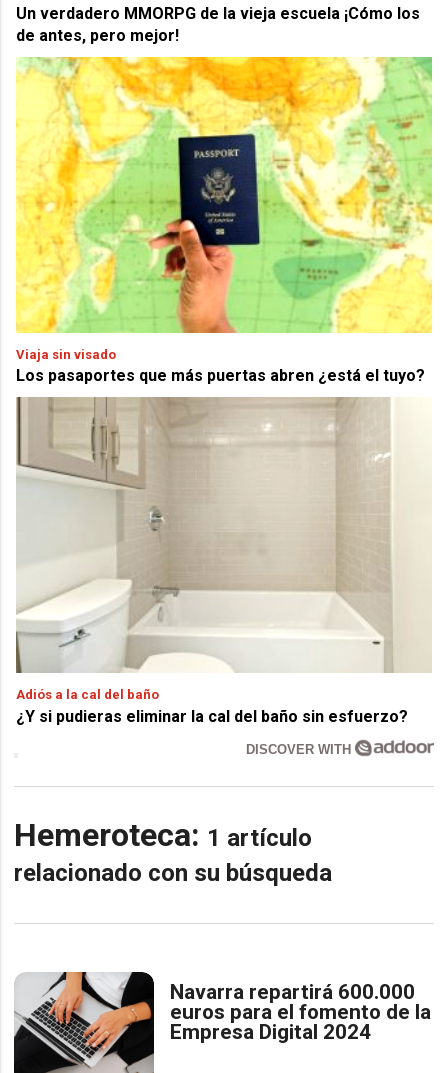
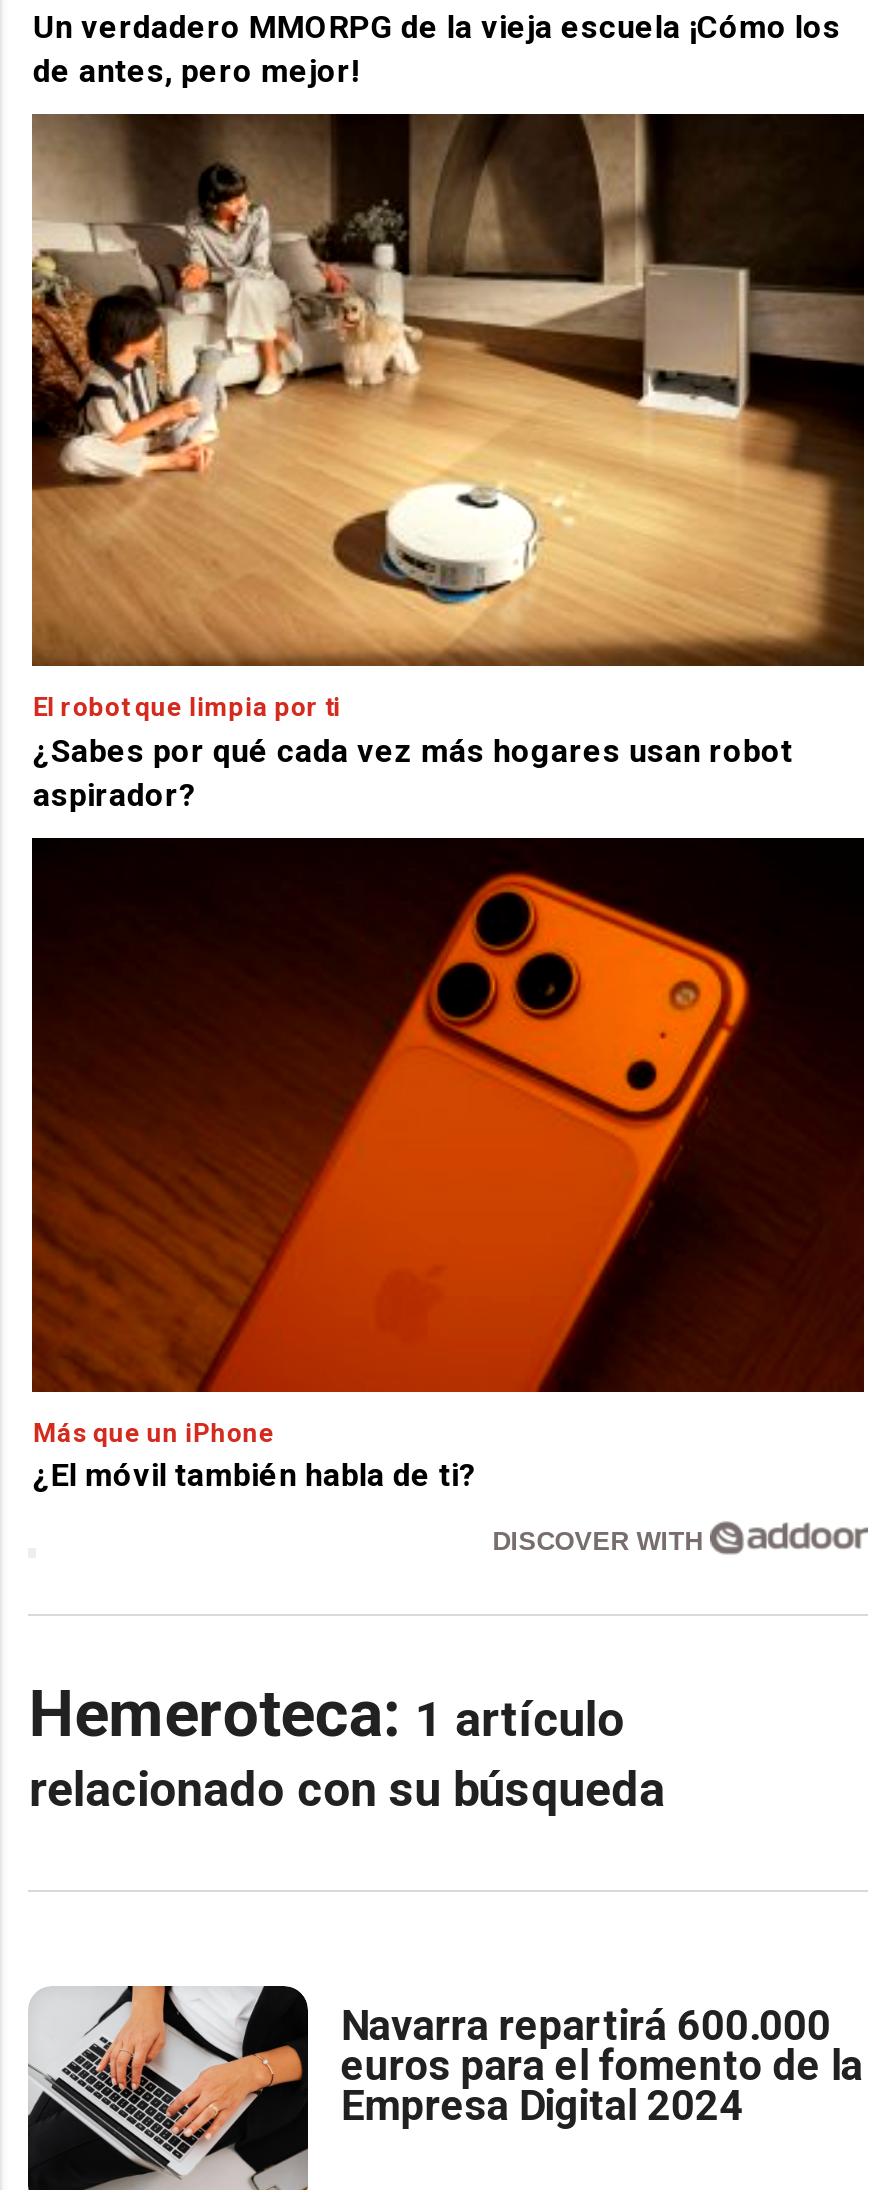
[15,56,433,385] [image] | Viaja sin visado | Los pasaportes que más puertas abren ¿está el tuyo? -> [30,112,866,815] [image] | El robot que limpia por ti | ¿Sabes por qué cada vez más hogares usan robot | aspirador?
[15,397,432,726] [image] | Adiós a la cal del baño | ¿Y si pudieras eliminar la cal del baño sin esfuerzo? -> [30,836,866,1495] [image] | Más que un iPhone | ¿El móvil también habla de ti?

